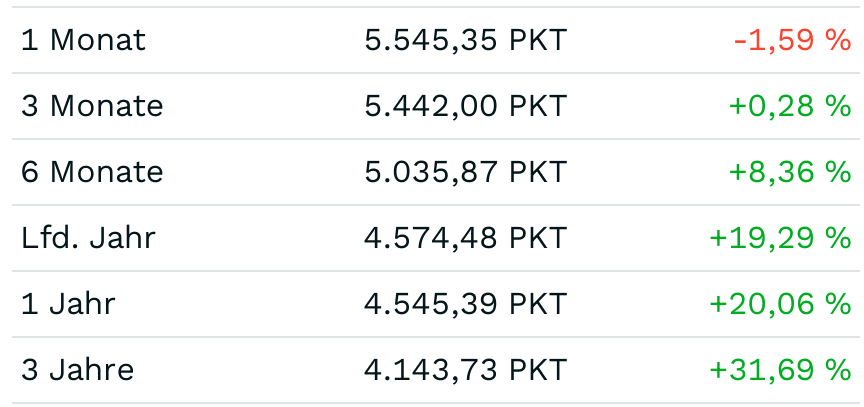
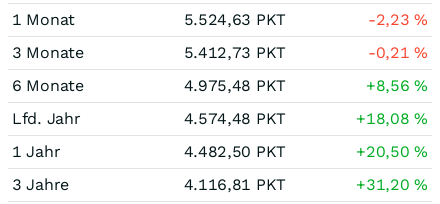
[363,20,568,58] 5.545,35 PKT -> [184,10,286,29] 5.524,63 PKT
[732,20,852,58] -1,59% -> [368,10,428,29] -2,23%
[363,86,568,124] 5.442,00 PKT -> [184,43,286,62] 5.412,73 PKT
[728,86,852,124] +0,28% -> [368,43,428,62] -0,21%
[363,152,568,190] 5.035,87 PKT -> [184,76,286,95] 4.975,48 PKT
[728,152,852,190] +8,36% -> [366,76,428,95] +8,56%
[709,218,852,256] +19,29% -> [356,109,428,128] +18,08%
[363,284,568,322] 4.545,39 PKT -> [184,142,286,161] 4.482,50 PKT
[709,284,852,322] +20,06% -> [356,142,428,161] +20,50%
[363,350,568,388] 4.143,73 PKT -> [184,175,286,194] 4.116,81 PKT
[709,350,852,388] +31,69% -> [356,175,428,194] +31,20%

